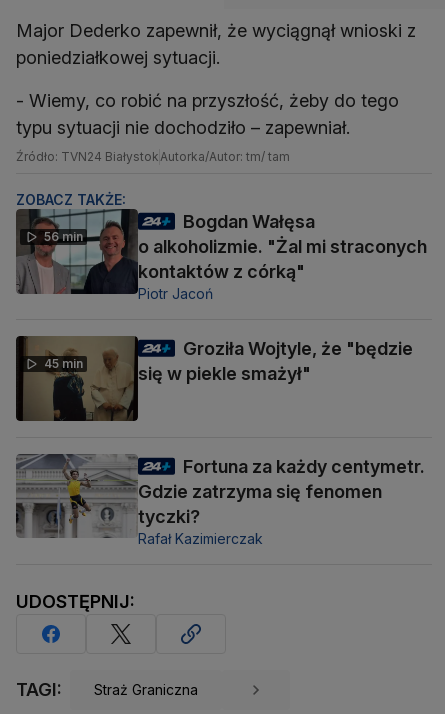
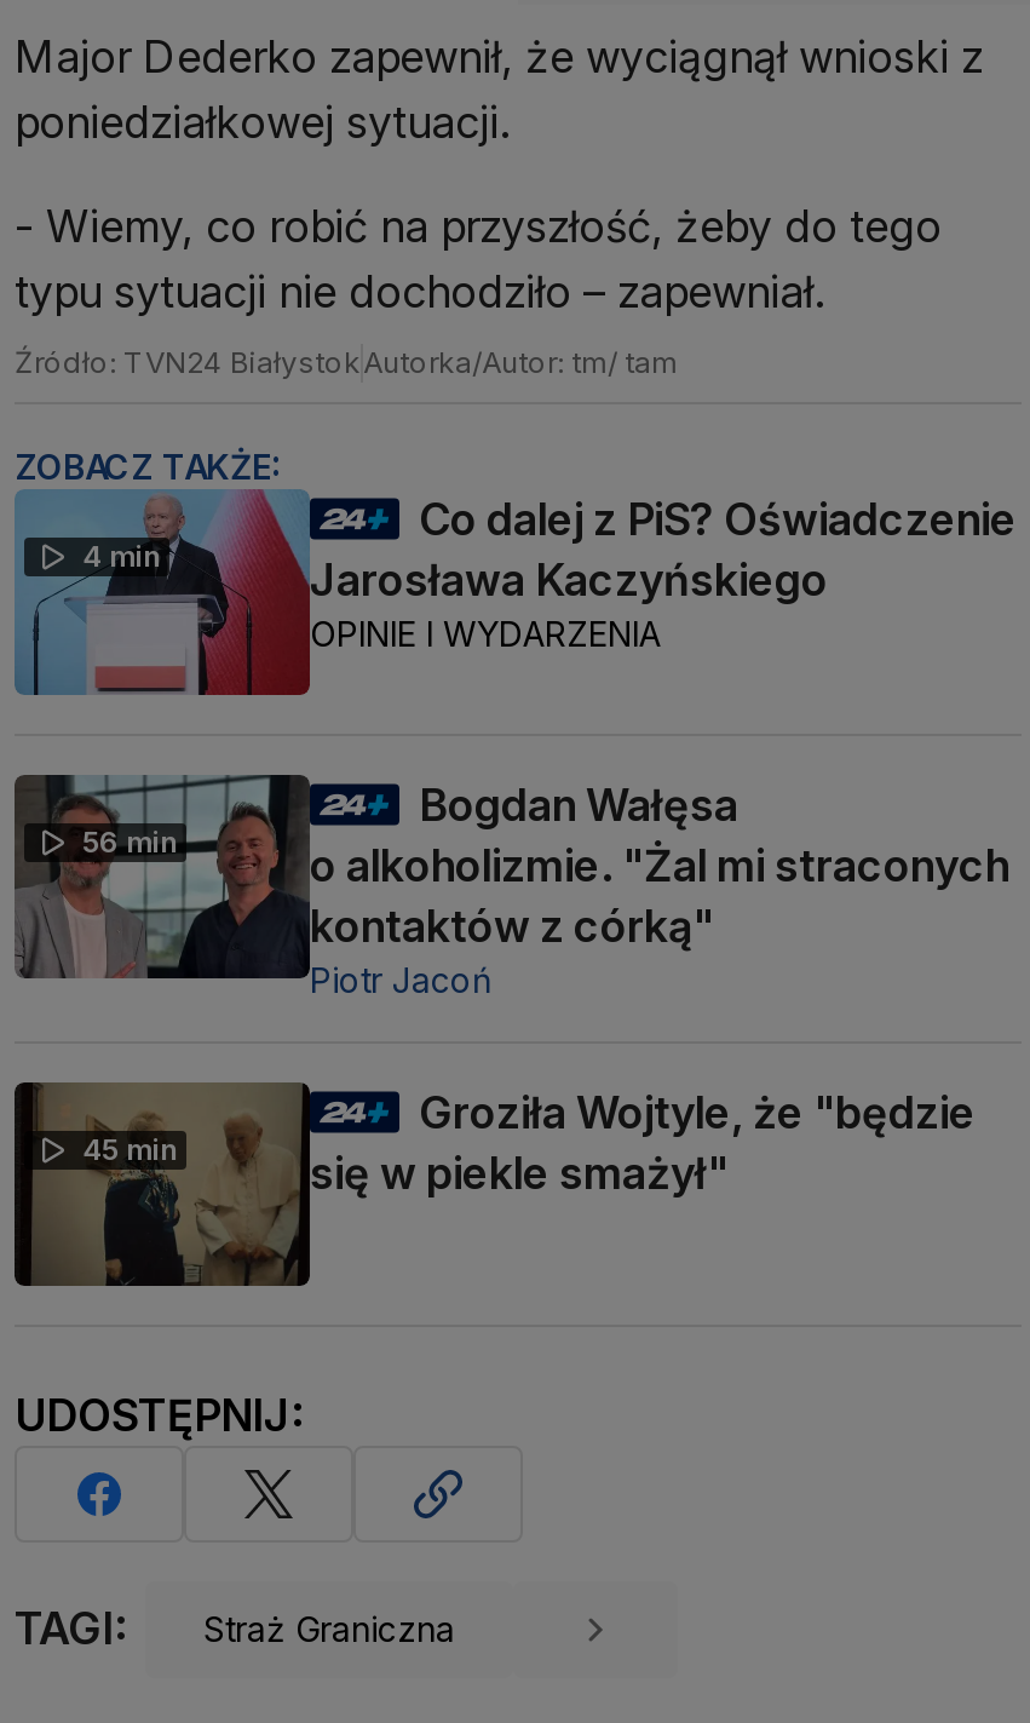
none -> [15,489,312,697] [image] | 4 min
moved [16,209,427,384] -> [15,773,1009,1198]: [image] | 56 min | Bogdan Wałęsa | ... | Groziła Wojtyle, że "będzie | się w piekle smażył"
none -> [310,494,1017,654] Co dalej z PiS? Oświadczenie | Jarosława Kaczyńskiego | OPINIE I WYDARZENIA
[15,453,425,547] [image] | Fortuna za każdy centymetr. | Gdzie zatrzyma się fenomen | tyczki? | Rafał Kazimierczak -> none

